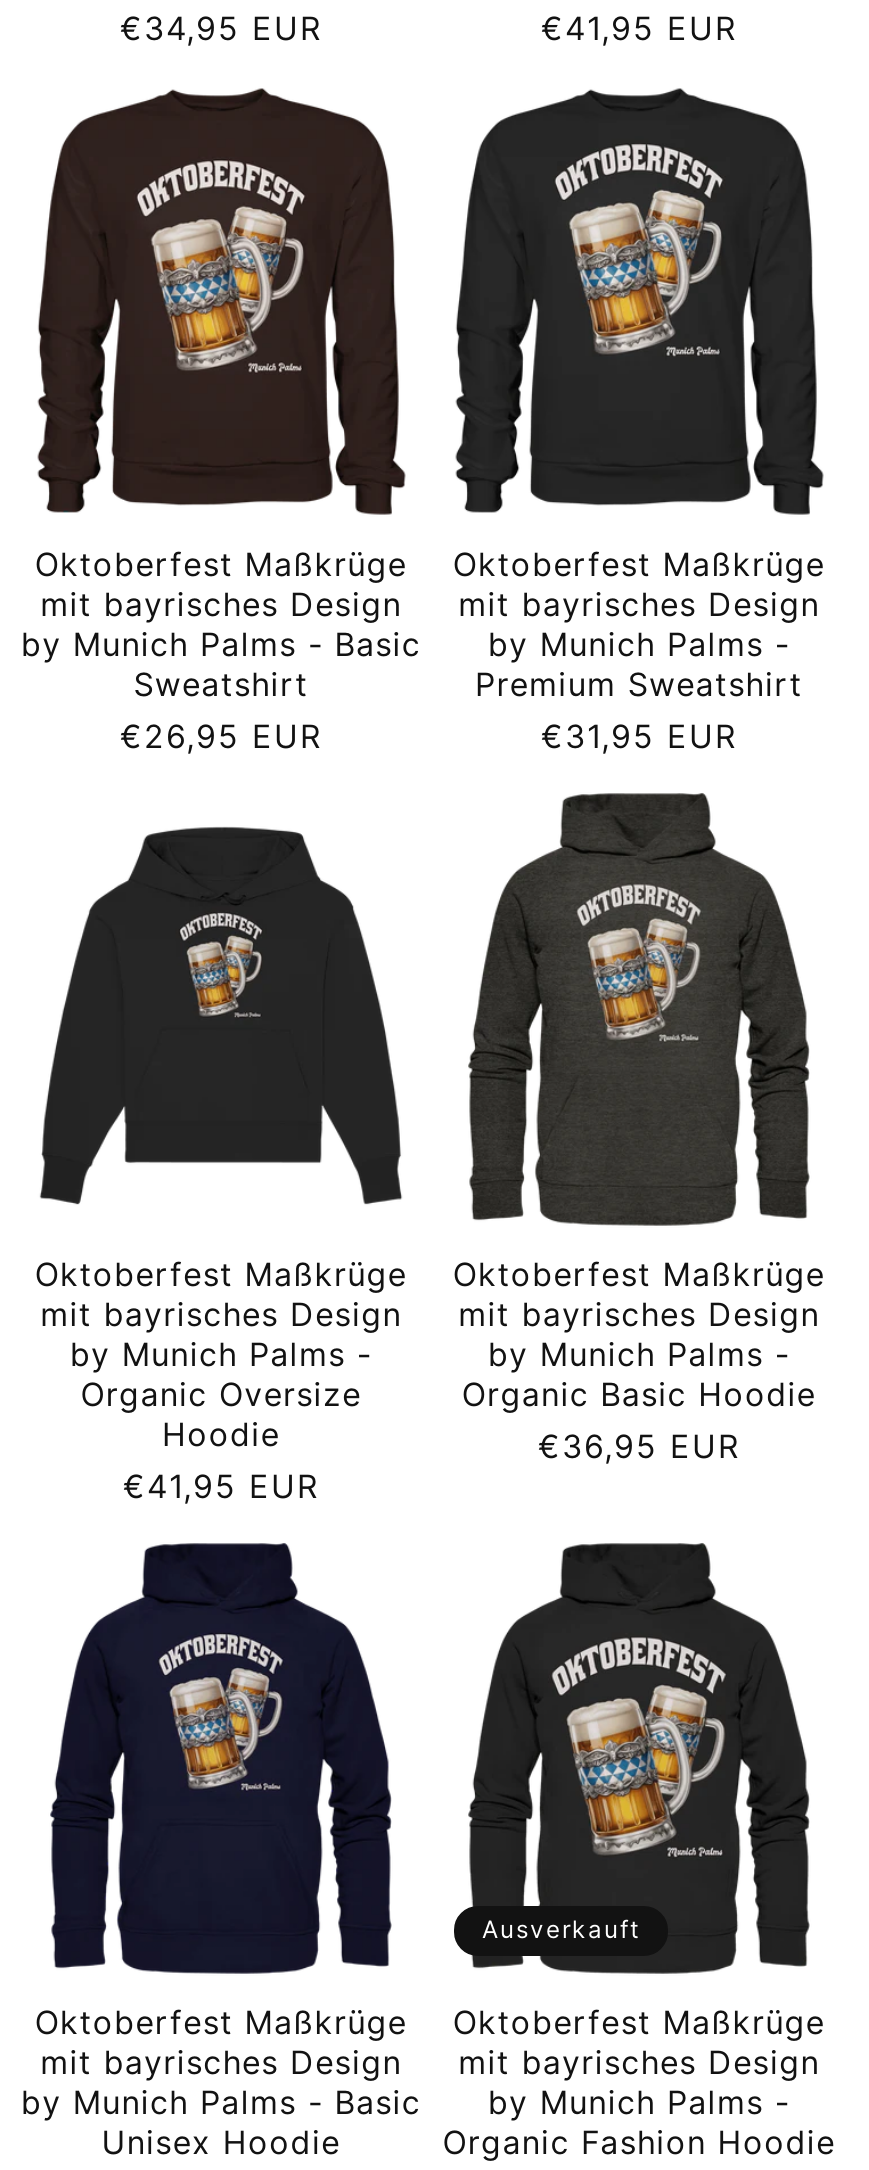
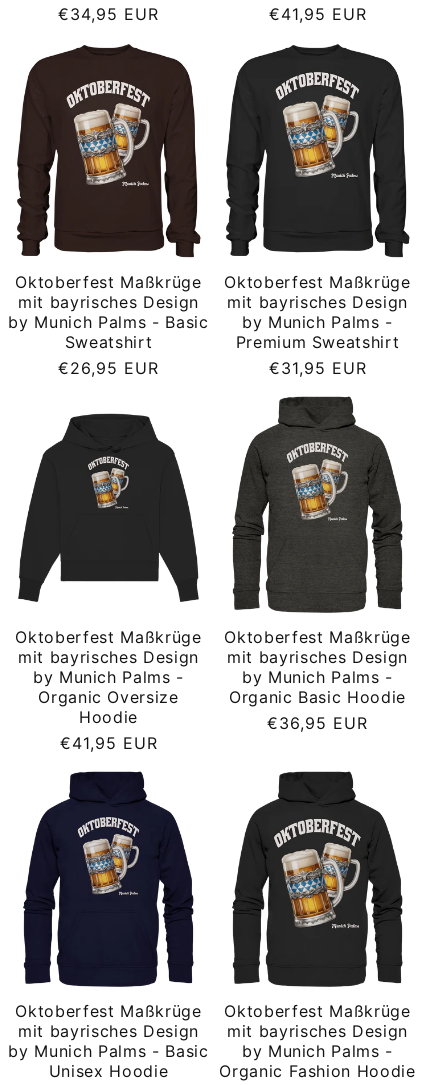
[482,1914,640,1944] Ausverkauft -> none

